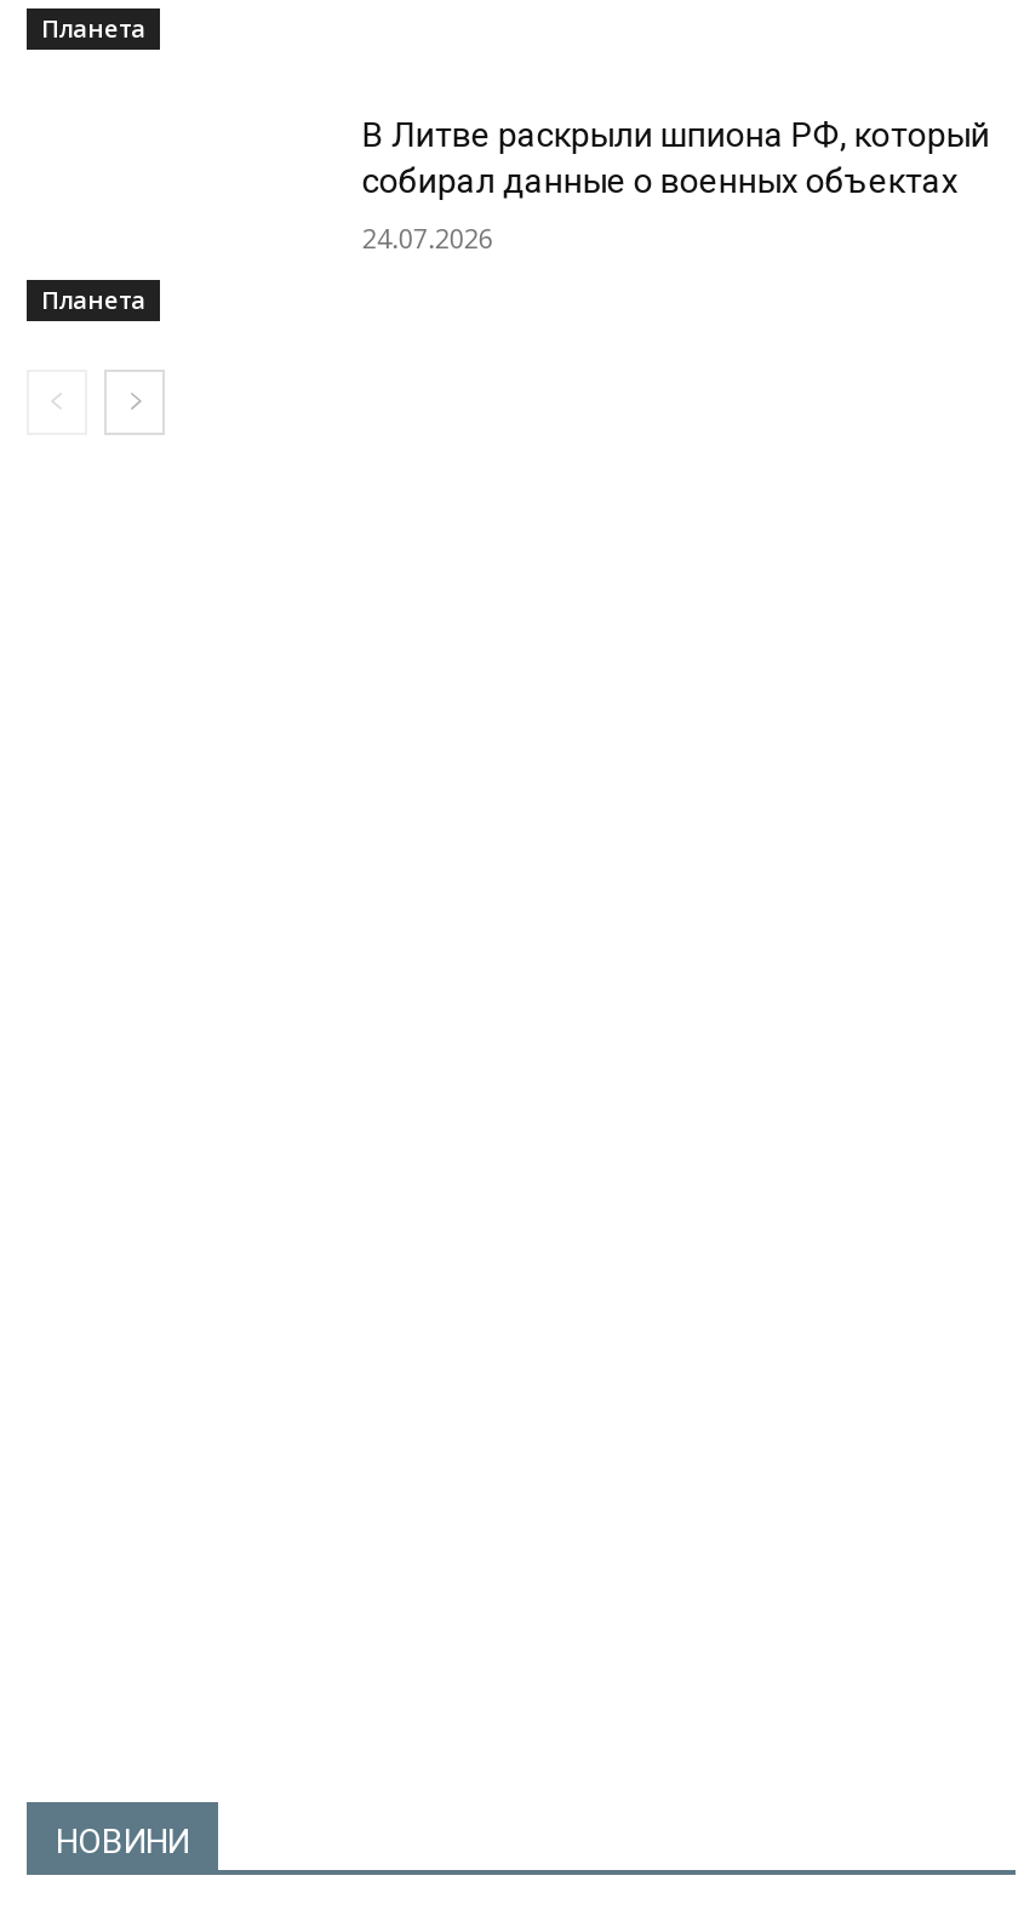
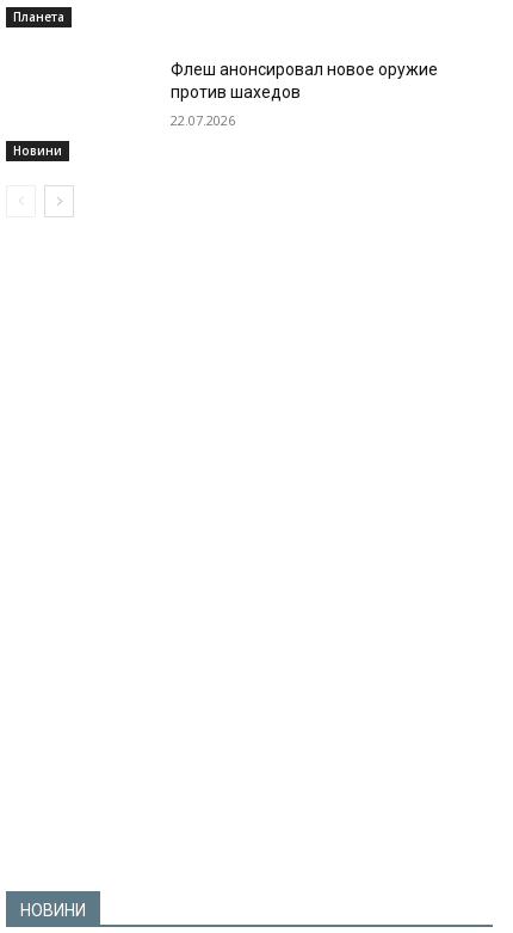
[362,116,990,201] В Литве раскрыли шпиона РФ, который | собирал данные о военных объектах -> [171,60,438,102] Флеш анонсировал новое оружие | против шахедов
[362,220,493,257] 24.07.2026 -> [171,112,236,129] 22.07.2026
[41,283,145,317] Планета -> [13,142,62,159] Новини

